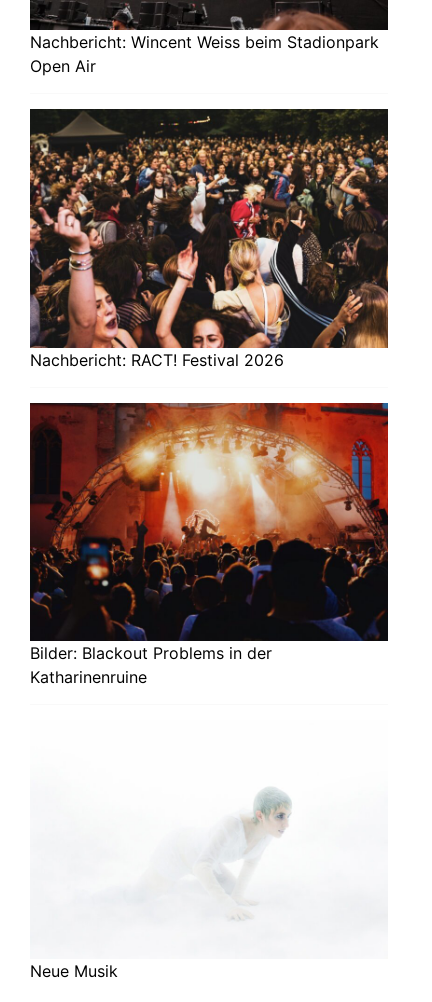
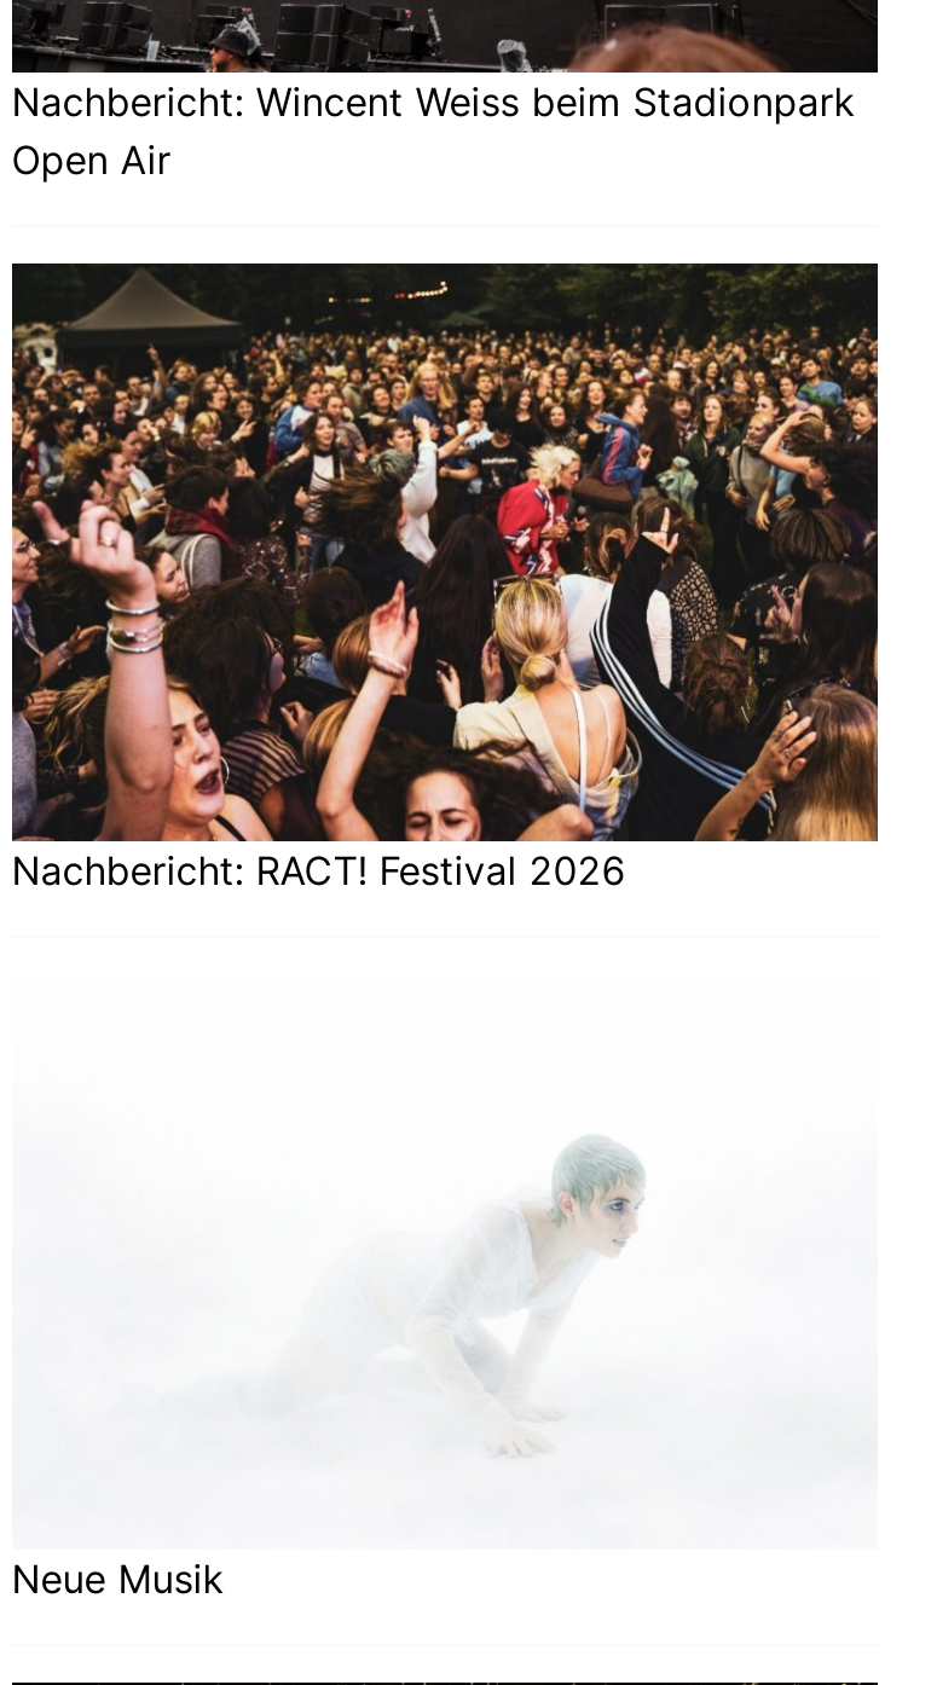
[29,402,389,687] [image] | Bilder: Blackout Problems in der | Katharinenruine -> none

